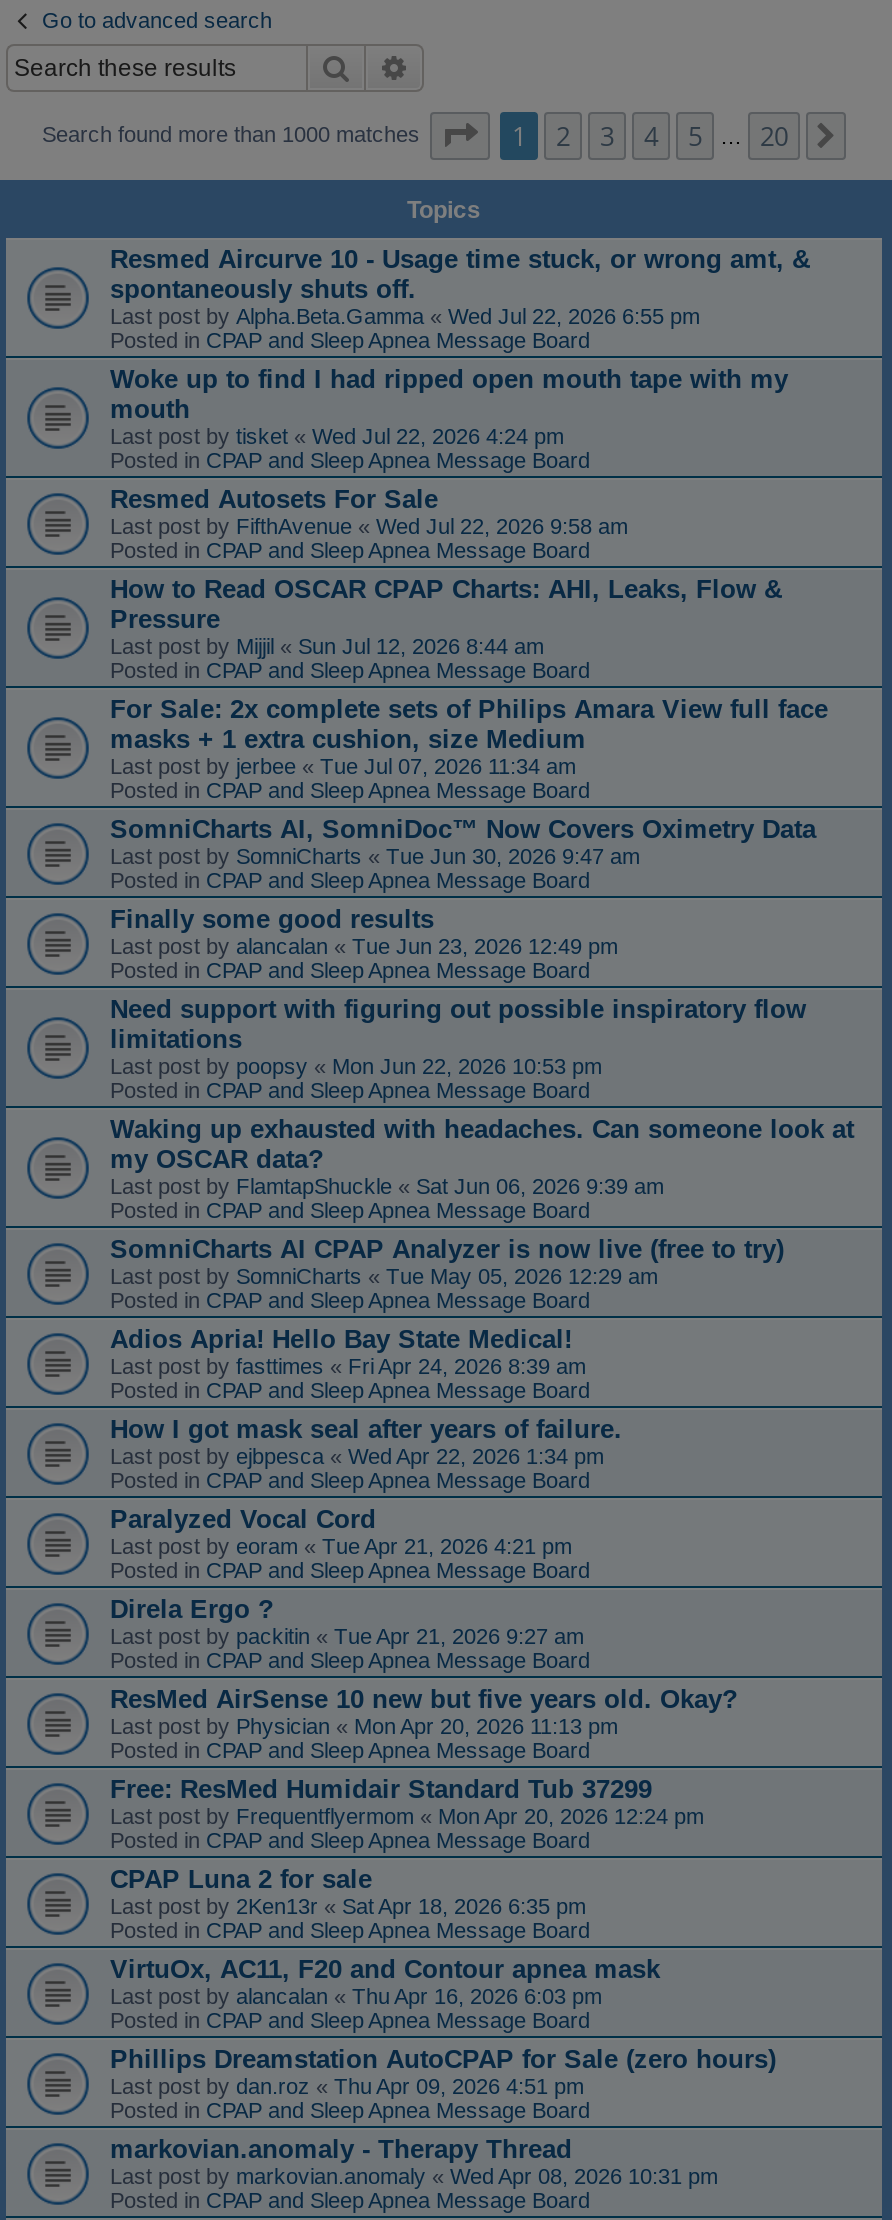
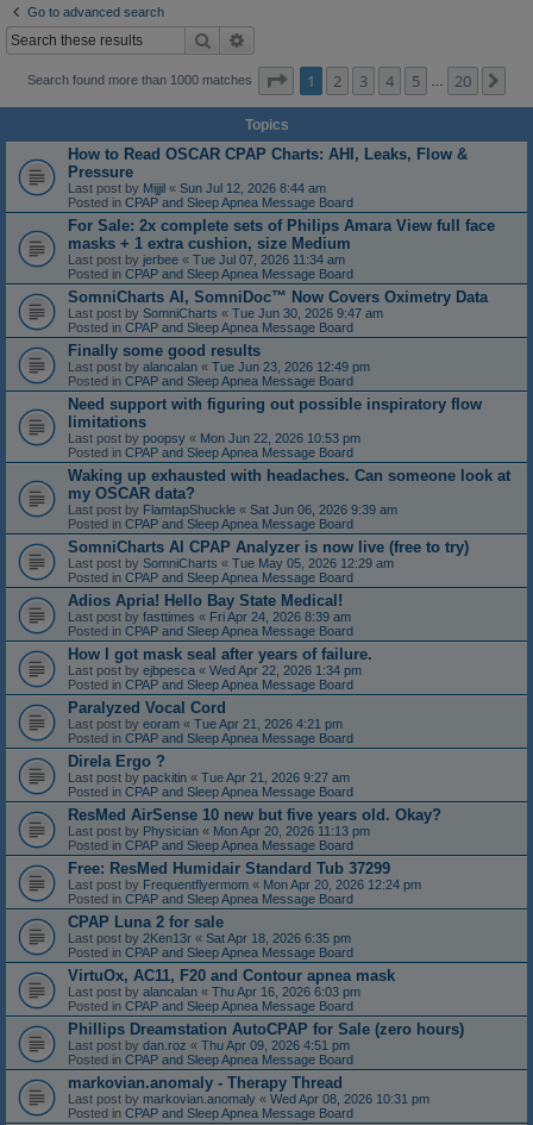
[110,244,810,562] Resmed Aircurve 10 - Usage time stuck, or wrong amt, & | spontaneously shuts off. | Last post by Alpha.Beta.Gamma «Wed Jul 22, 2026 6:55 pm | Posted in CPAP and Sleep Apnea Message Board | Woke up to find I had ripped open mouth tape with my | mouth | Last post by tisket «Wed Jul 22, 2026 4:24 pm | Posted in CPAP and Sleep Apnea Message Board | Resmed Autosets For Sale | Last post by FifthAvenue «Wed Jul 22, 2026 9:58 am | Posted in CPAP and Sleep Apnea Message Board -> none

